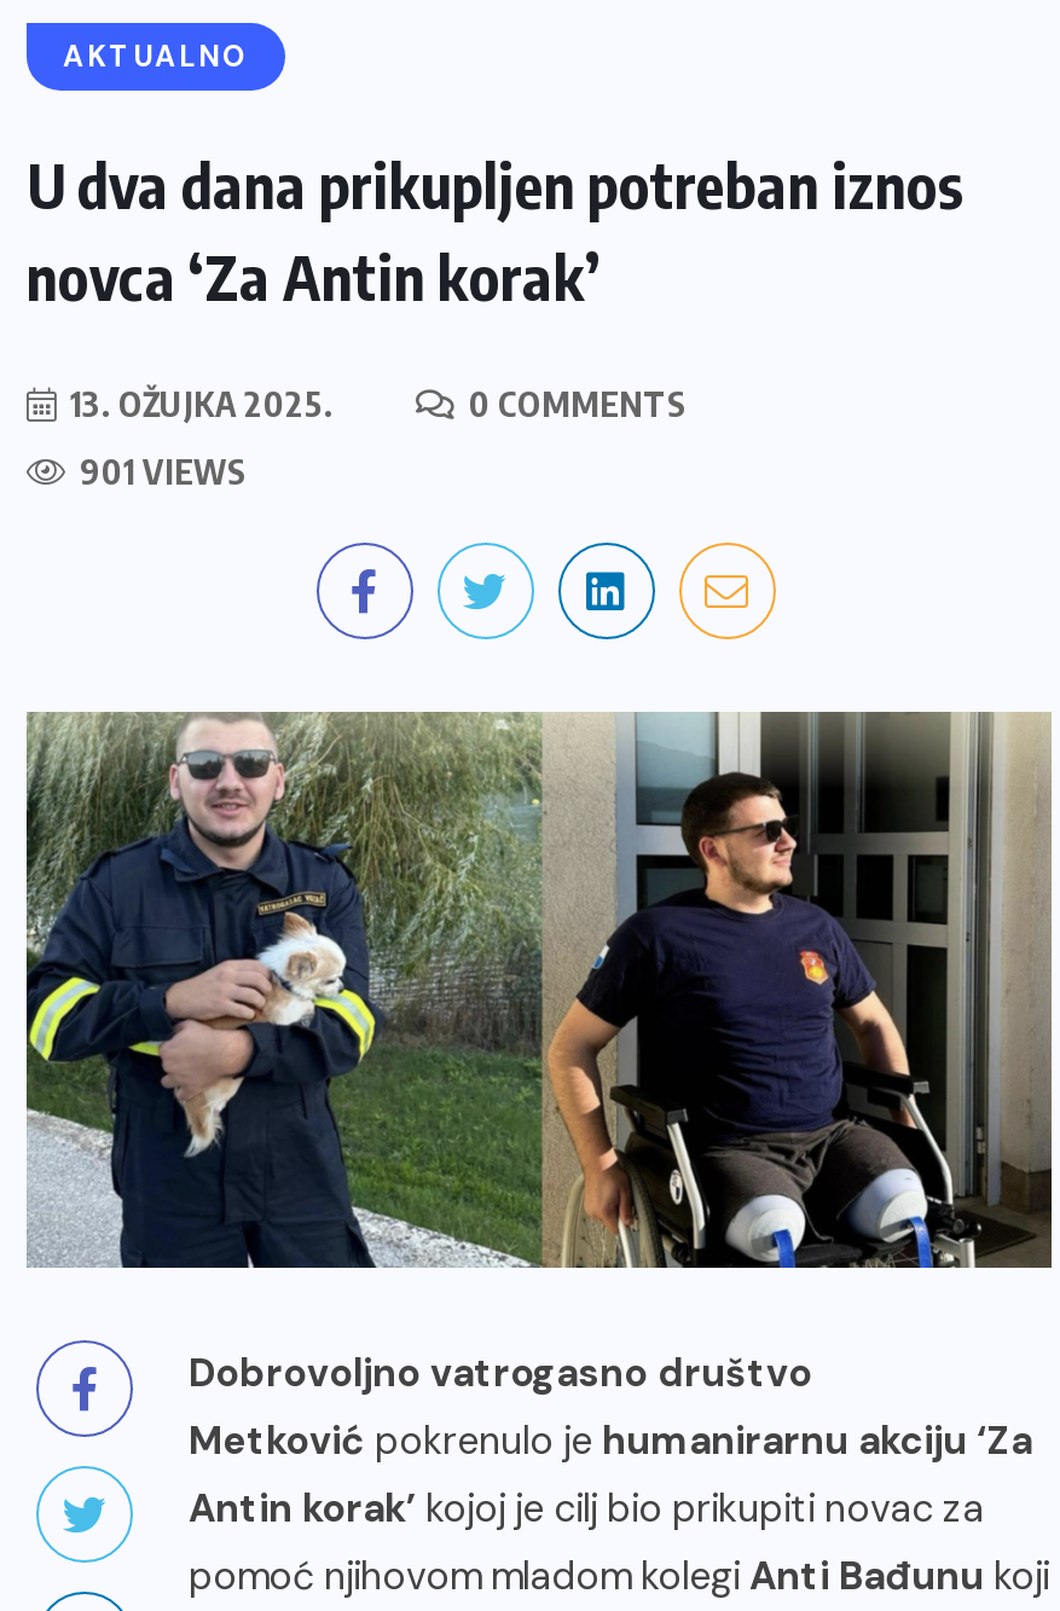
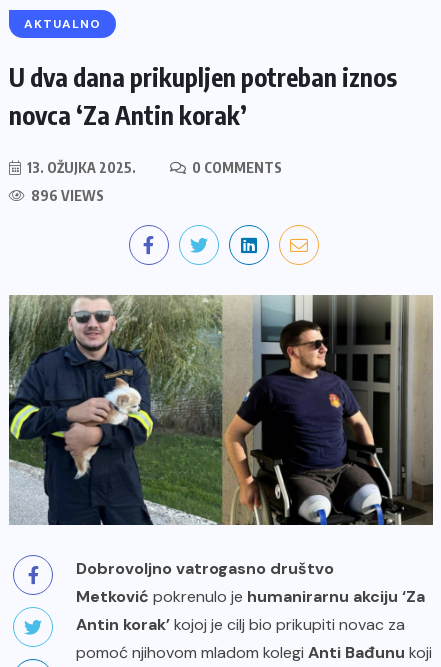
[73,451,247,492] 901 VIEWS -> [28,187,104,204] 896 VIEWS

